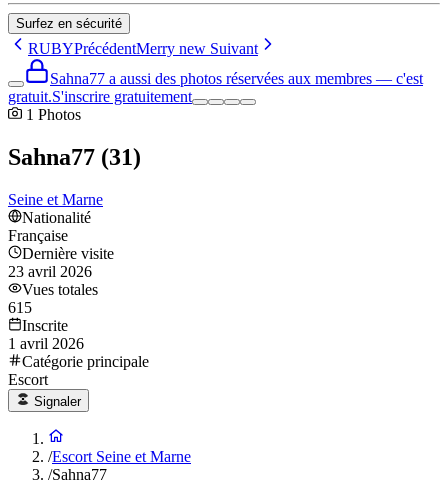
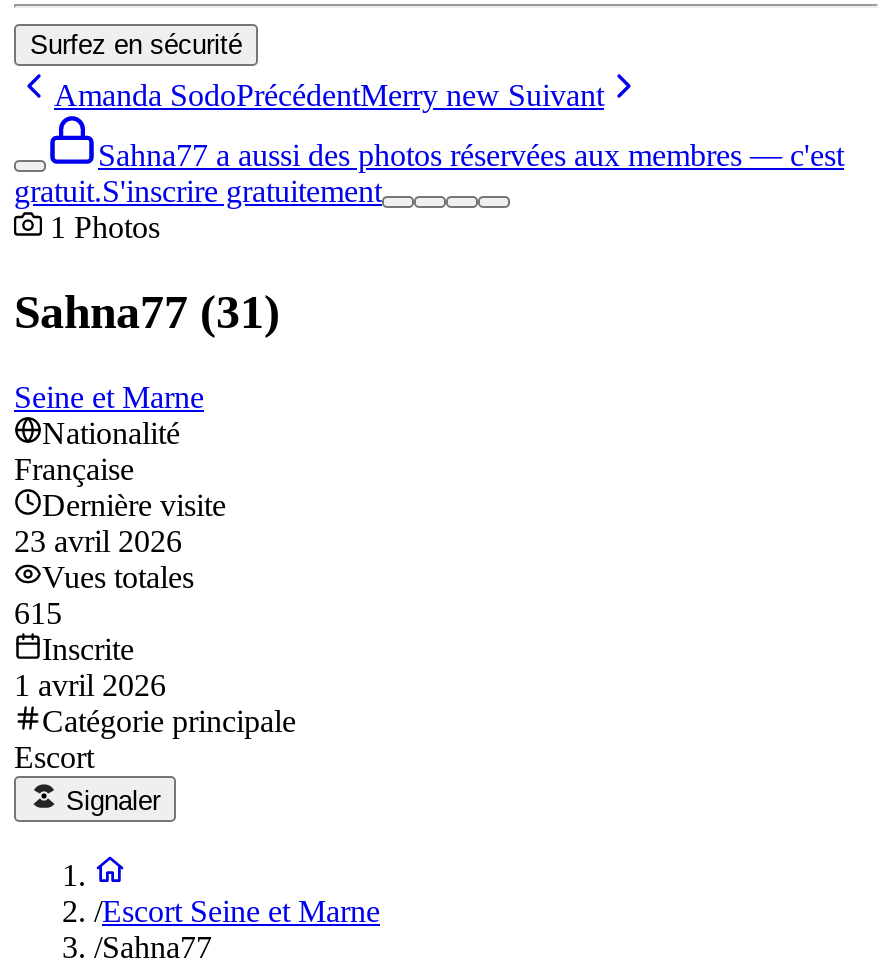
[28,40,258,57] RUBYPrécédentMerry new Suivant -> [54,78,604,112] Amanda SodoPrécédentMerry new Suivant

